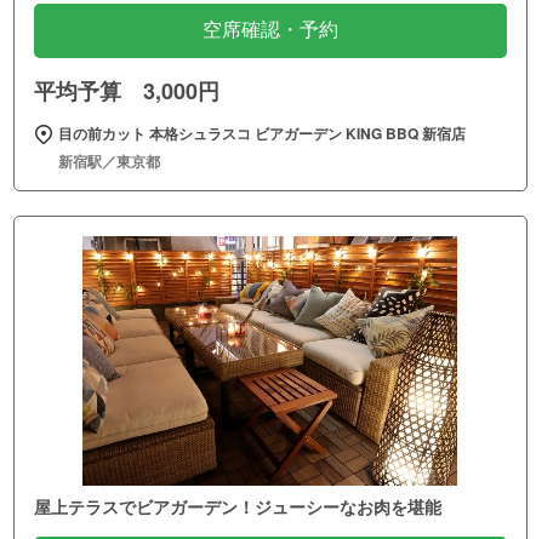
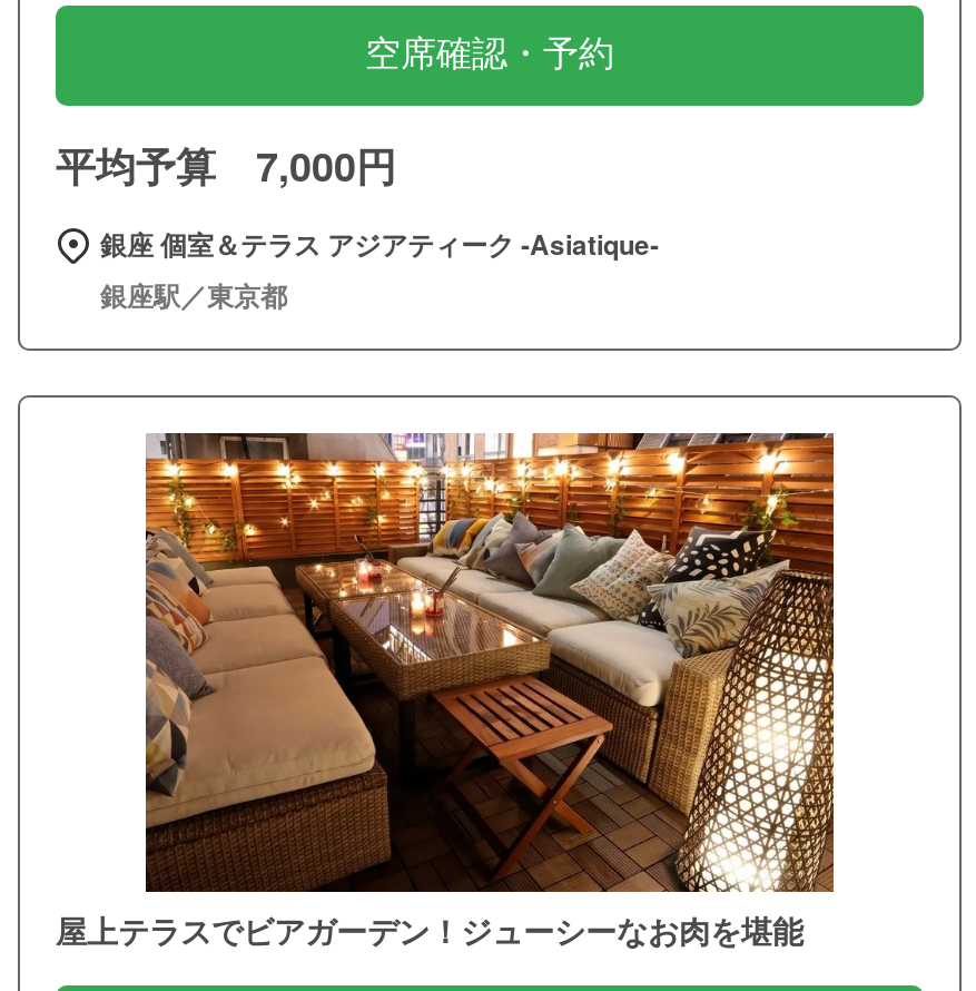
[34,75,219,107] 平均予算 3,000円 -> [56,138,396,196] 平均予算 7,000円
[58,122,466,172] 目の前カット 本格シュラスコ ビアガーデン KING BBQ 新宿店 | 新宿駅／東京都 -> [100,225,659,316] 銀座 個室＆テラス アジアティーク ‐Asiatique‐ | 銀座駅／東京都

